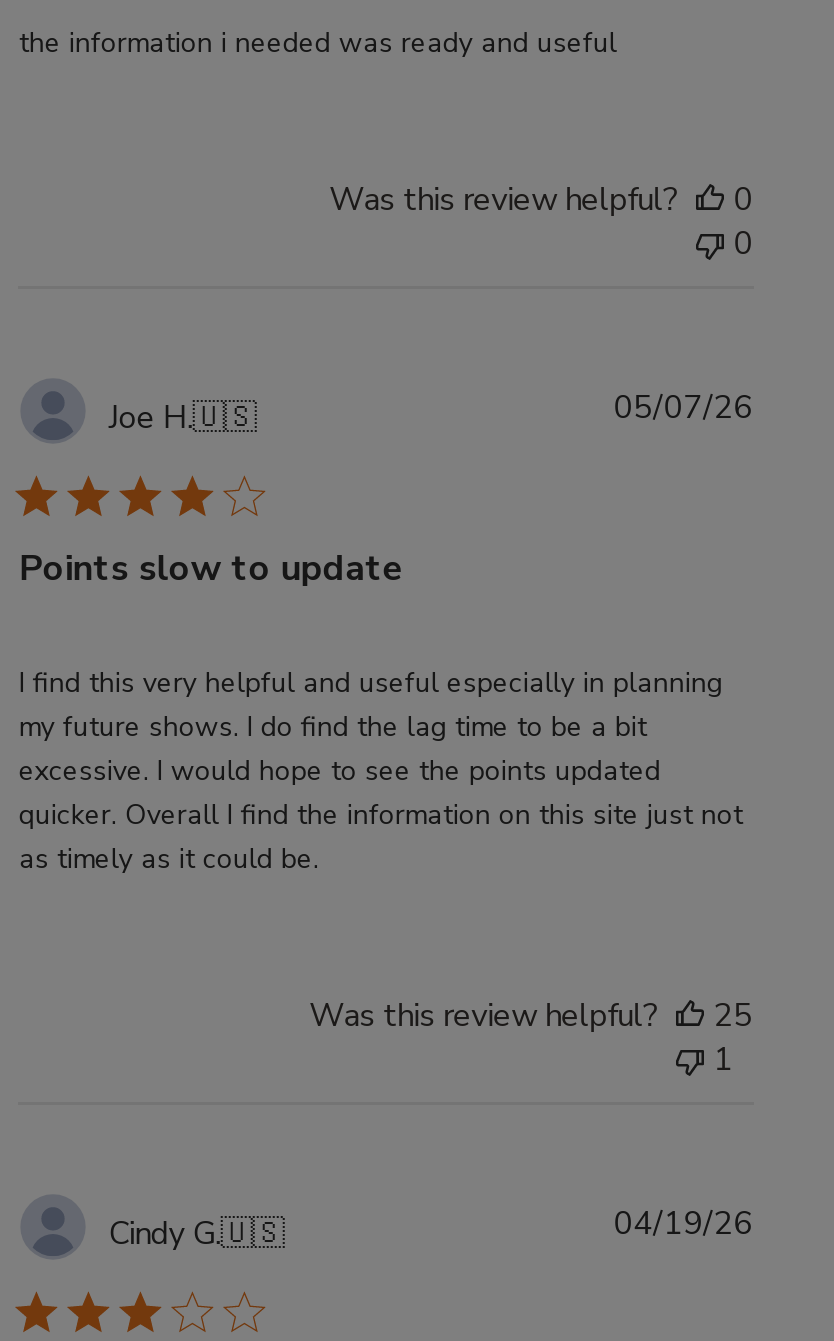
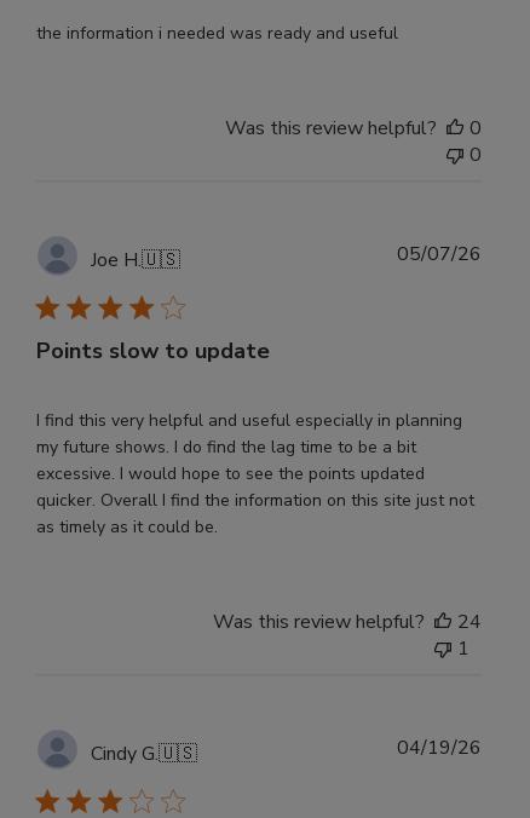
[309,994,753,1038] Was this review helpful? 25 -> [212,609,481,636] Was this review helpful? 24

